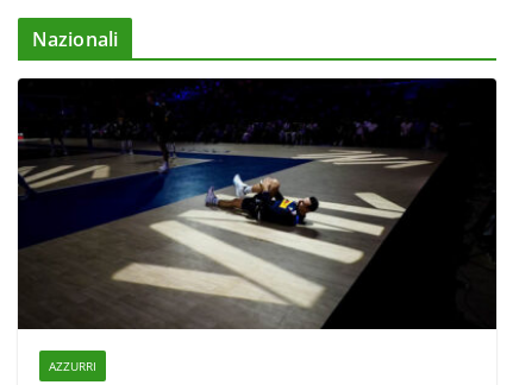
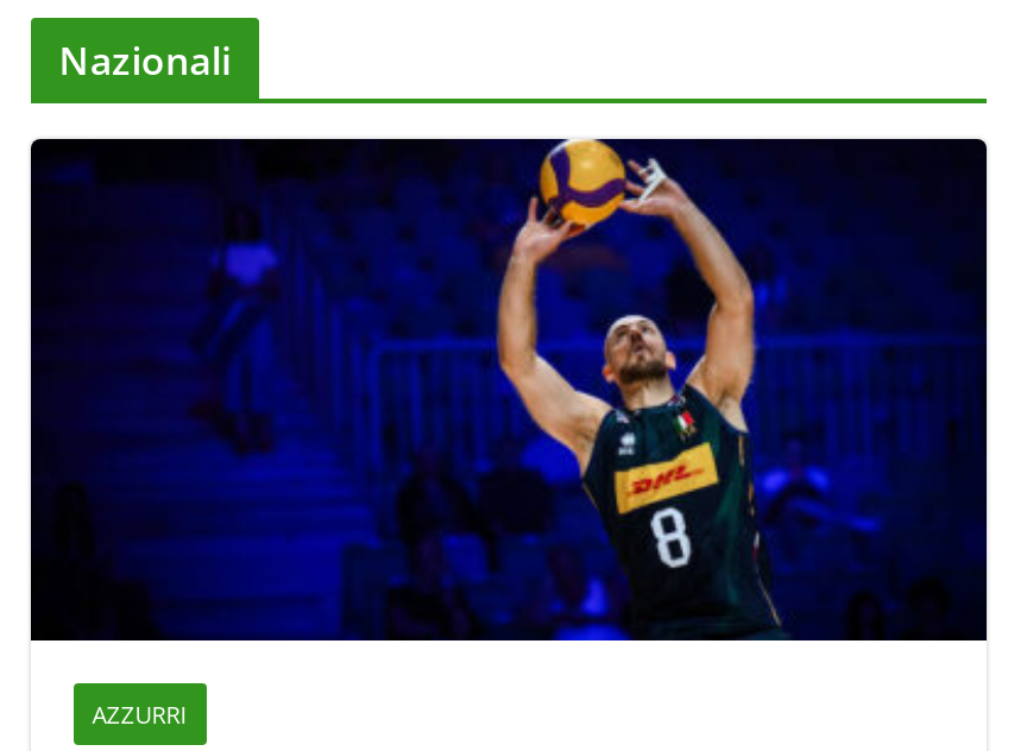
[17,77,496,330] [image] -> [29,137,987,643] [image]

